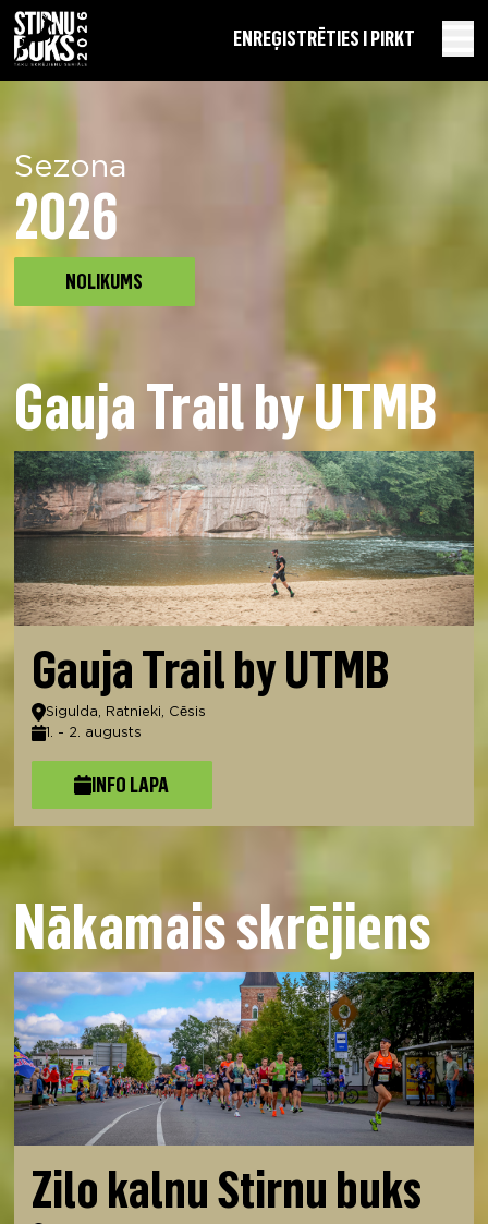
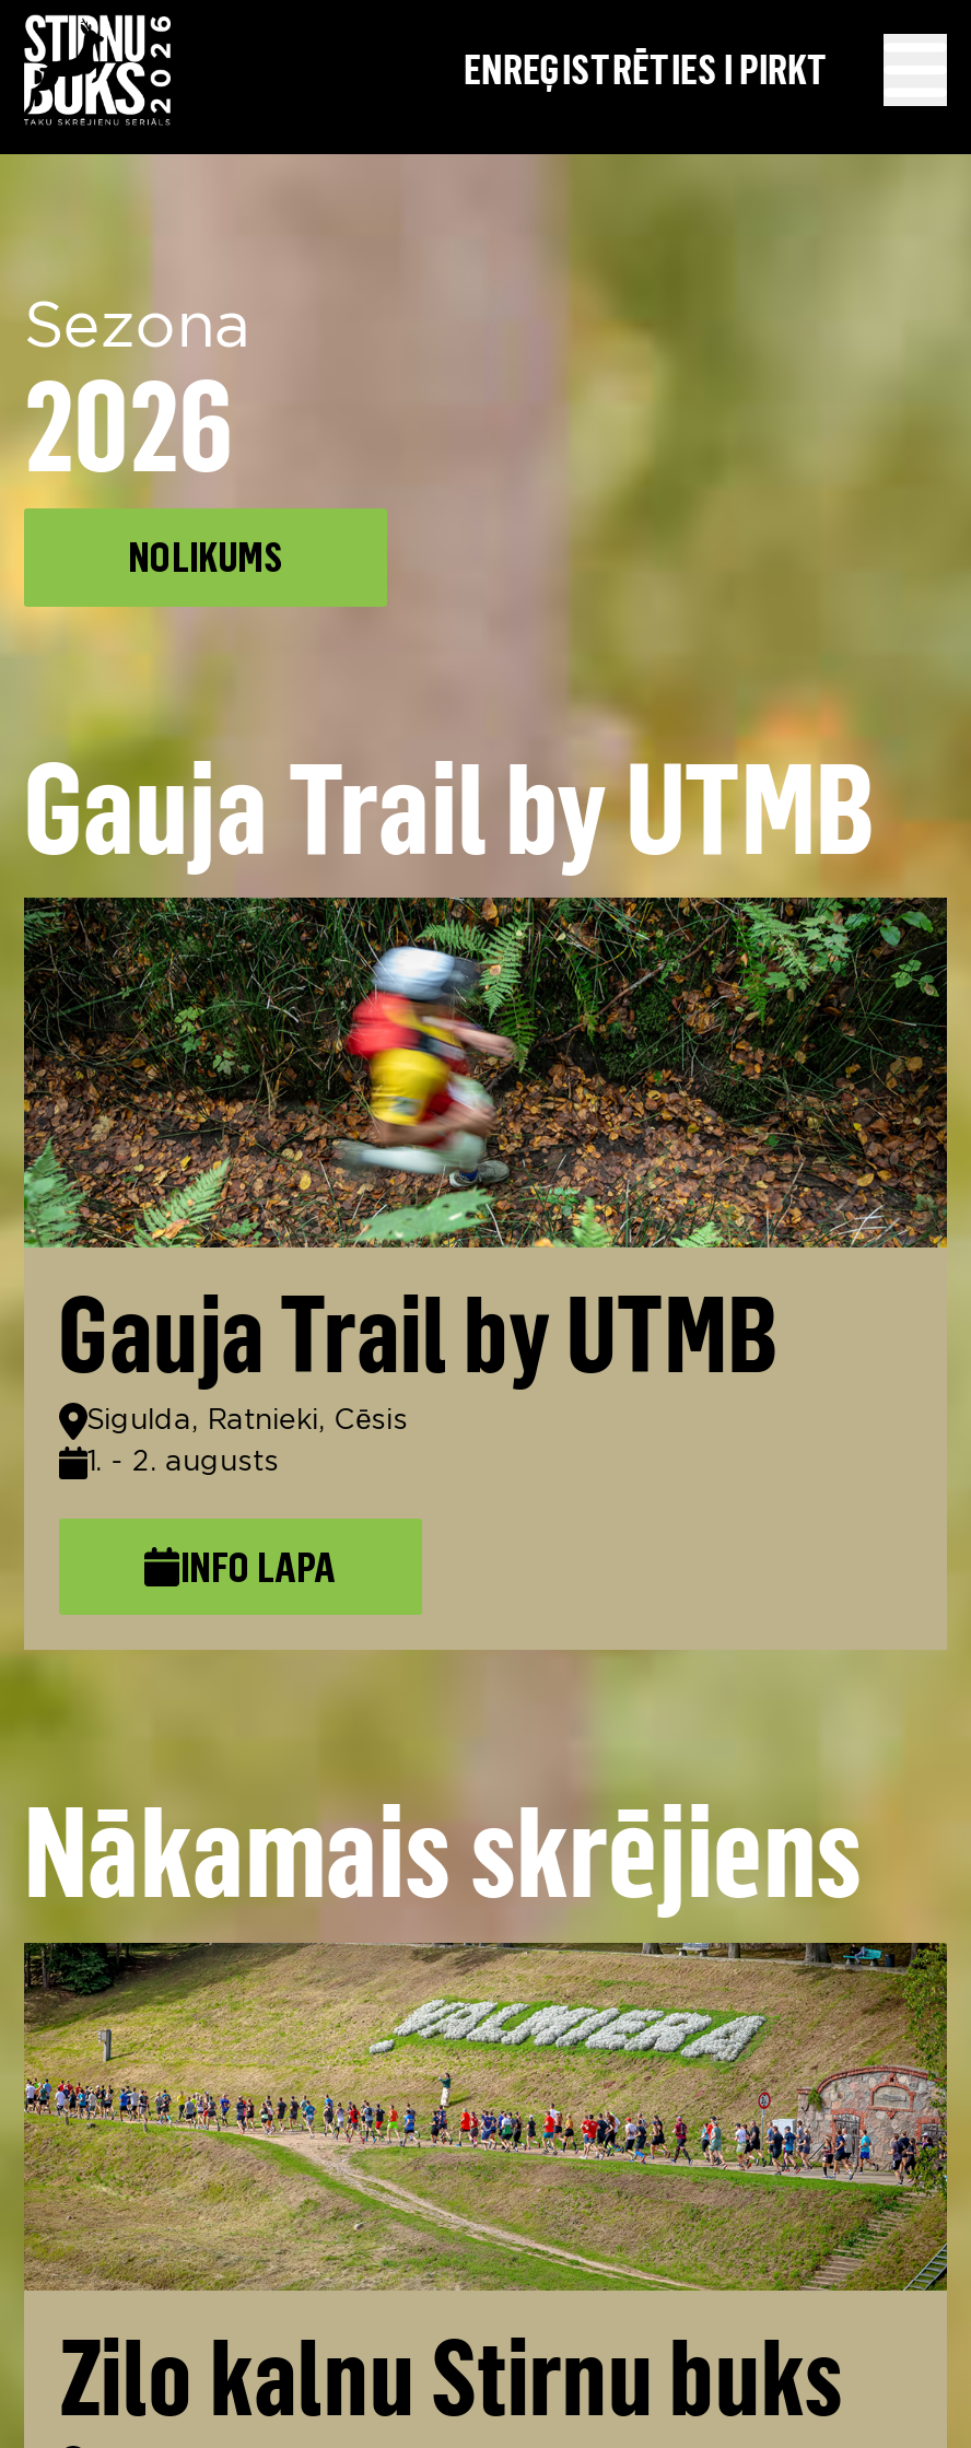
[14,451,474,626] [image] -> [24,895,949,1250] [image]
[13,971,474,1146] [image] -> [22,1941,947,2291] [image]

